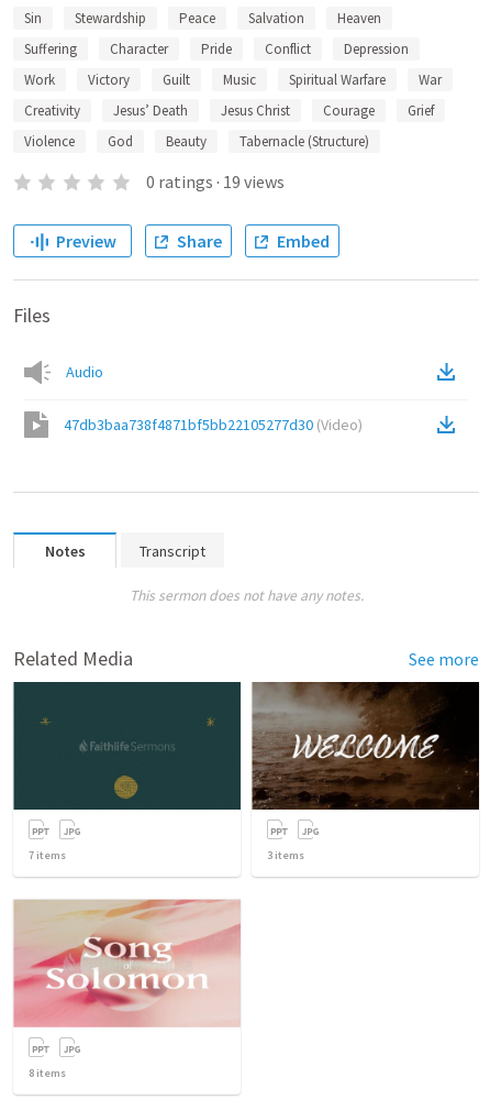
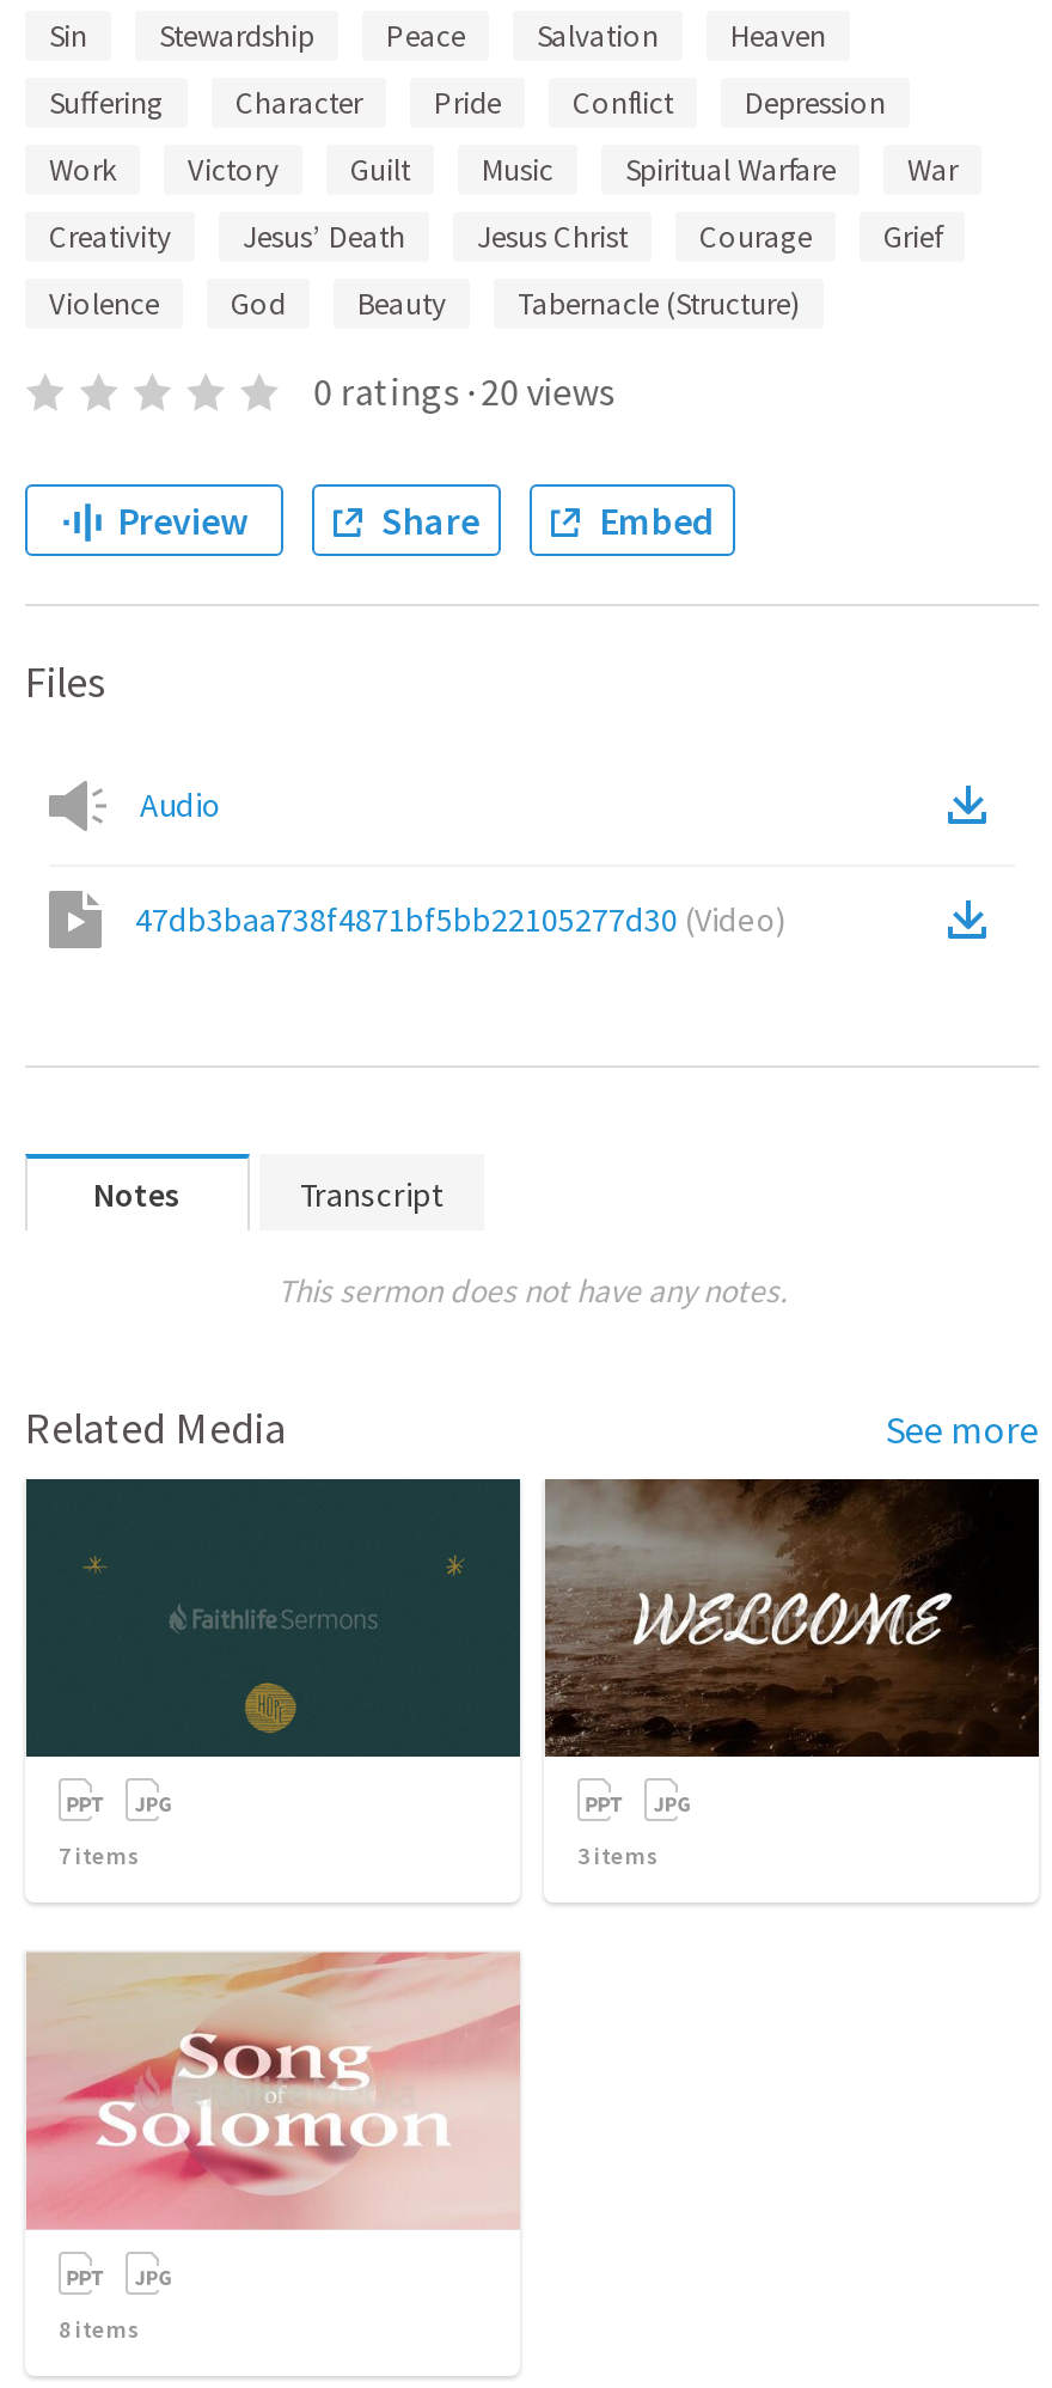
[146,170,284,193] 0 ratings · 19 views -> [314,367,615,415] 0 ratings · 20 views

